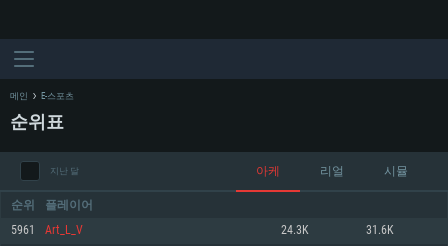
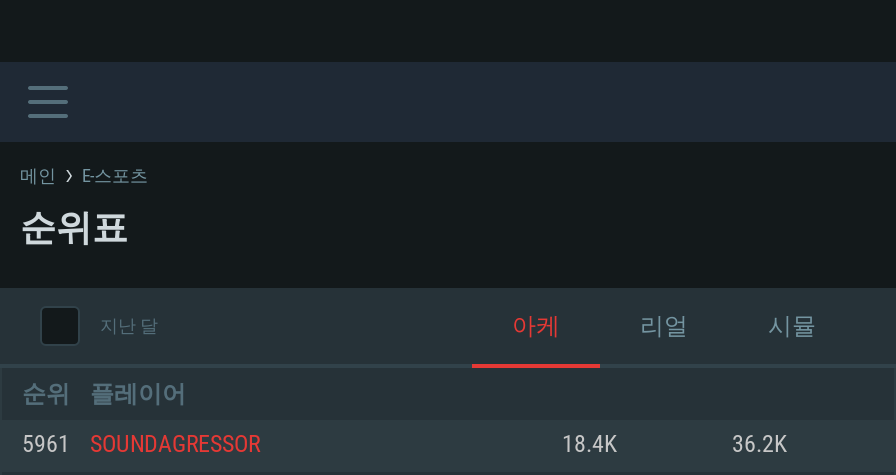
[45,225,394,236] Art_L_V | 24.3K | 31.6K -> [90,434,788,456] SOUNDAGRESSOR | 18.4K | 36.2K

